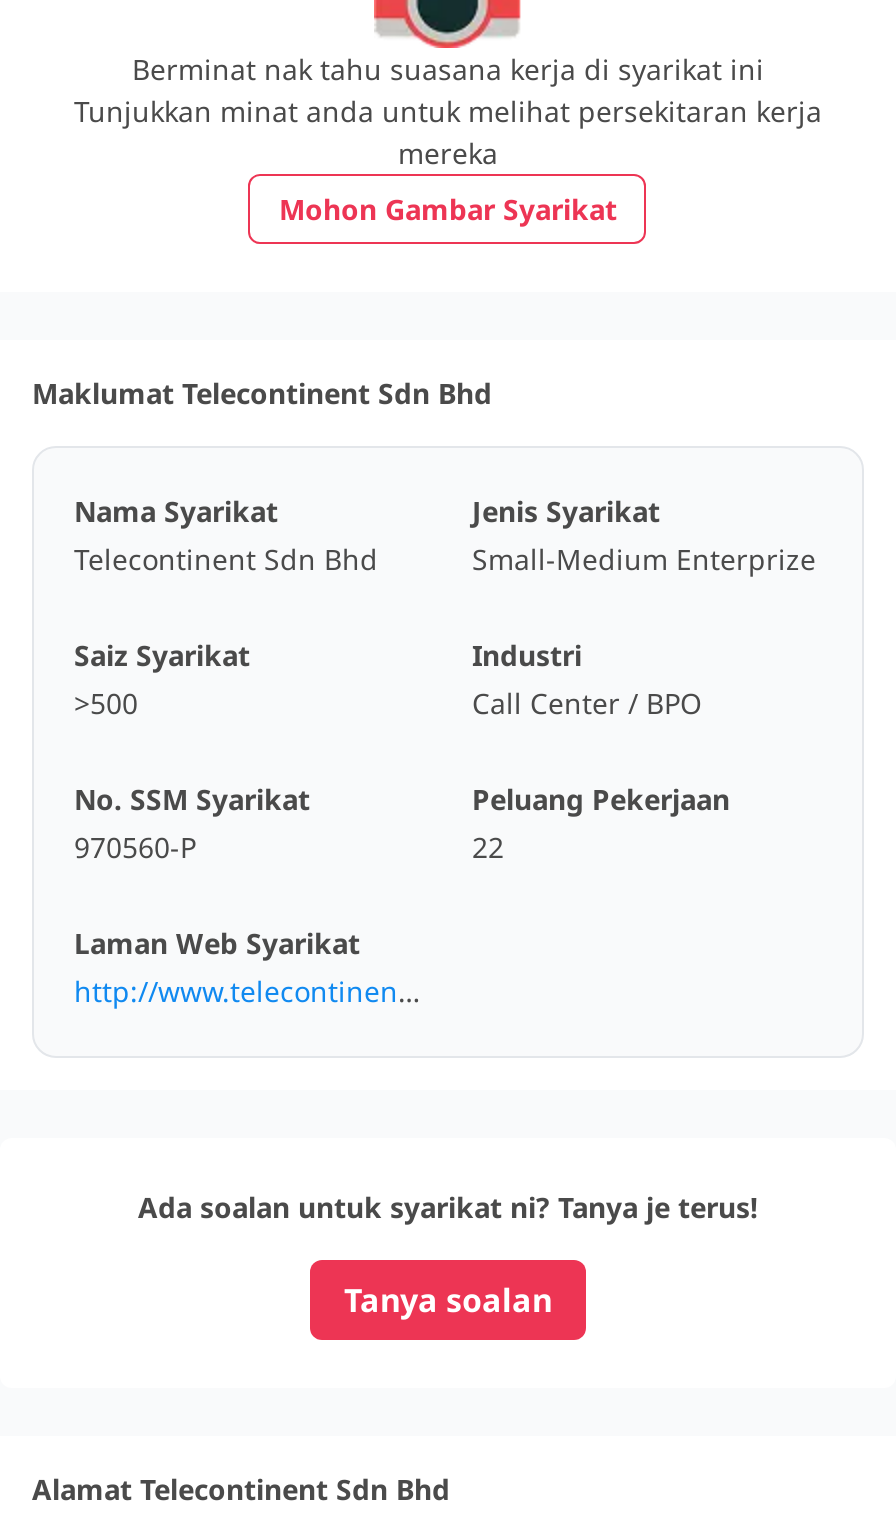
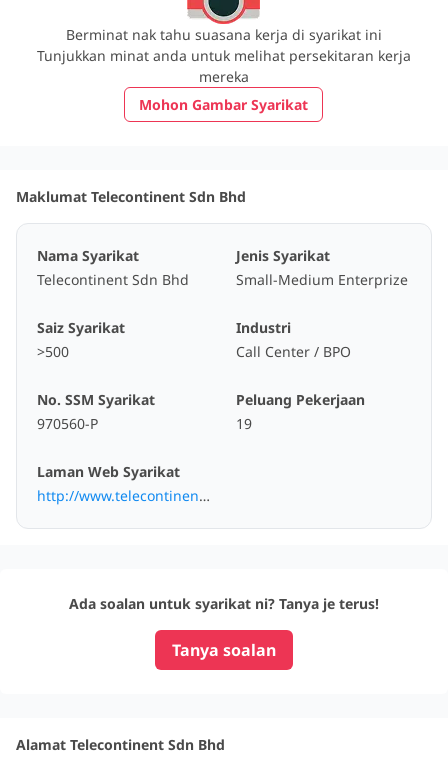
[472,828,504,866] 22 -> [236,414,252,433] 19

